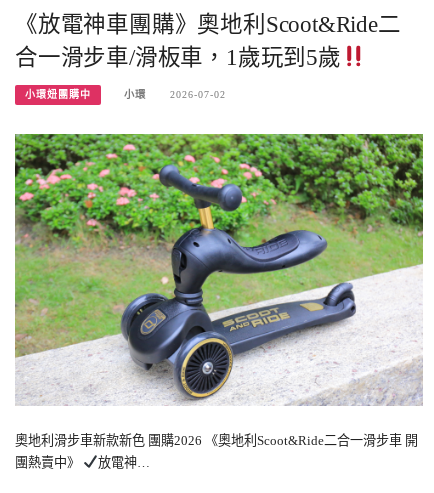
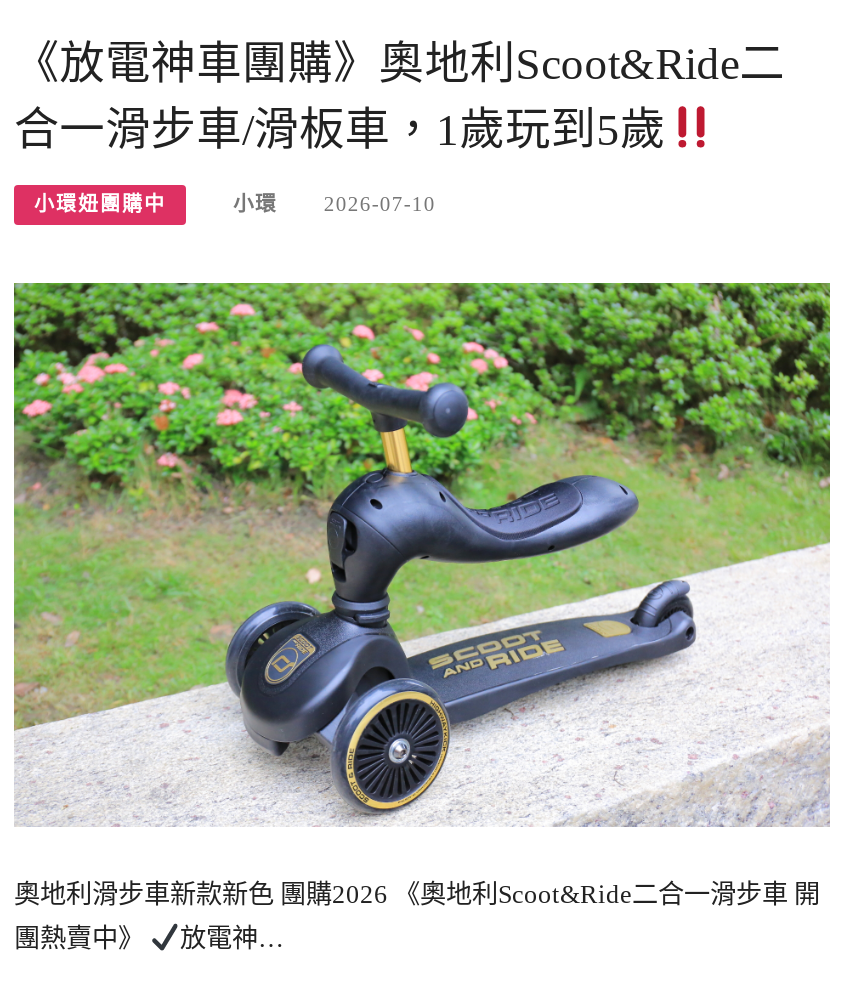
[170,89,226,100] 2026-07-02 -> [324,194,436,216] 2026-07-10

